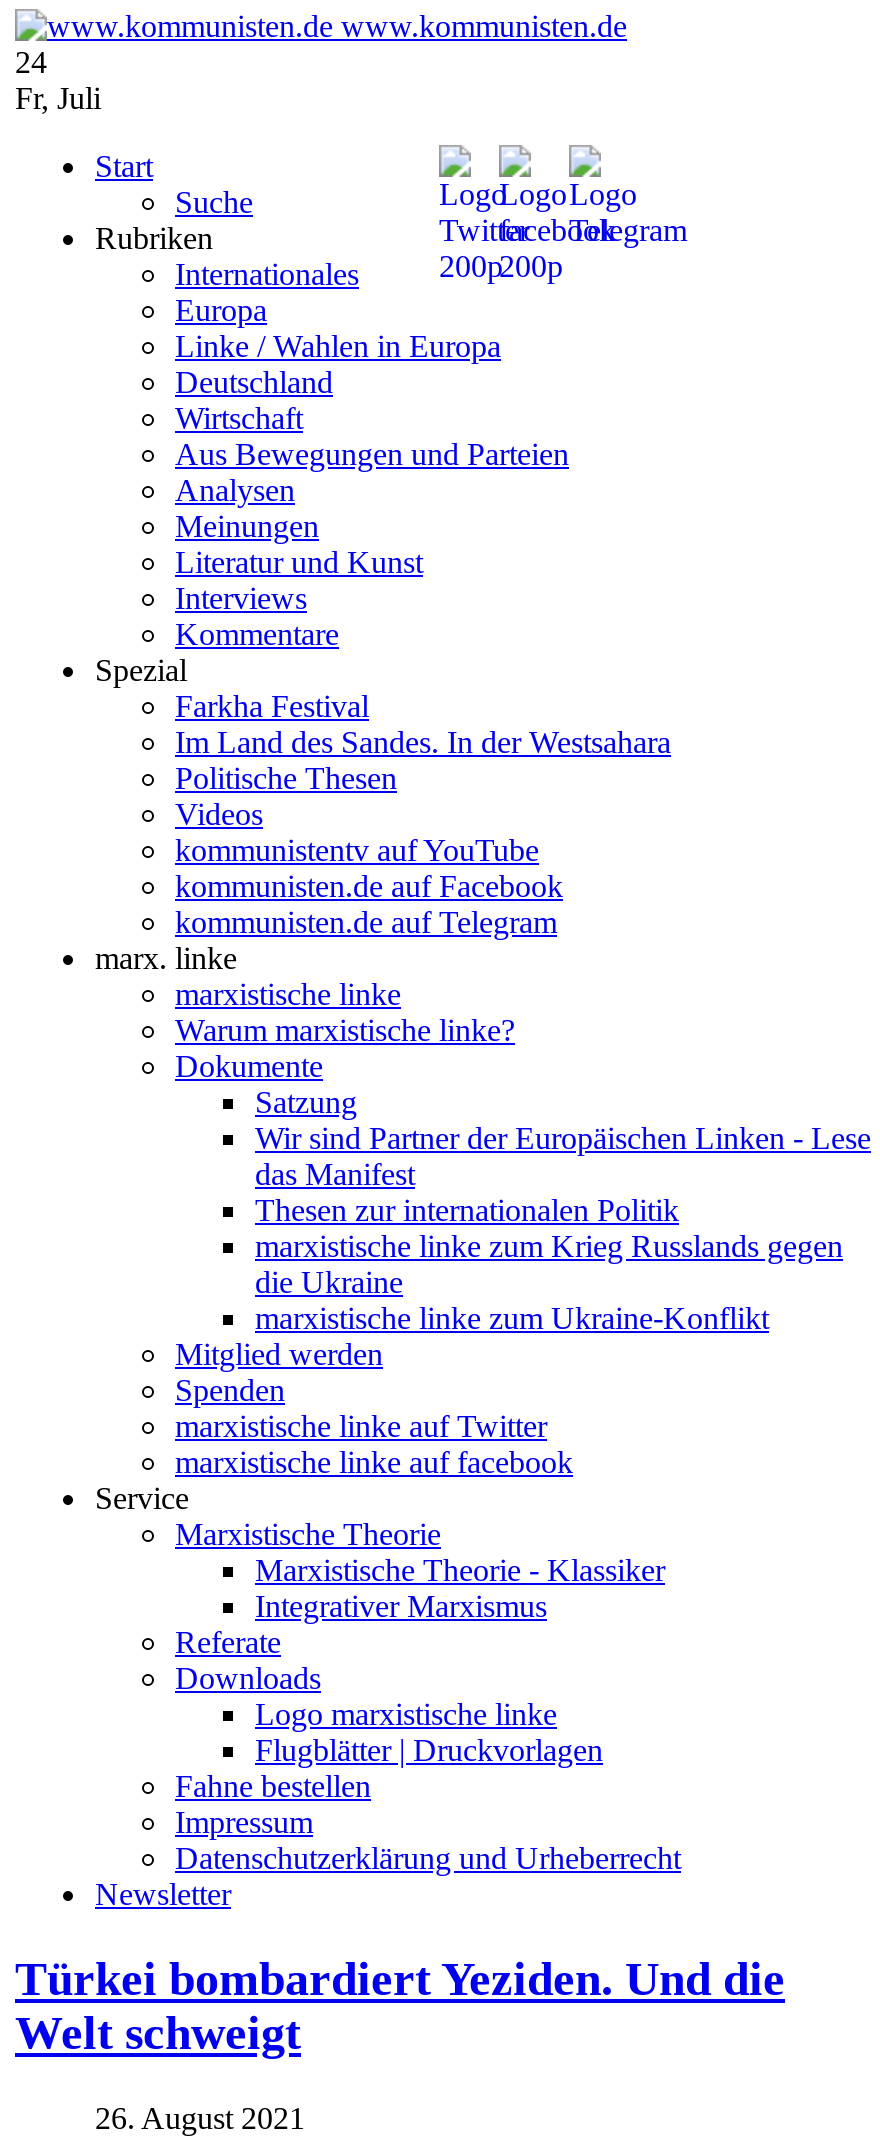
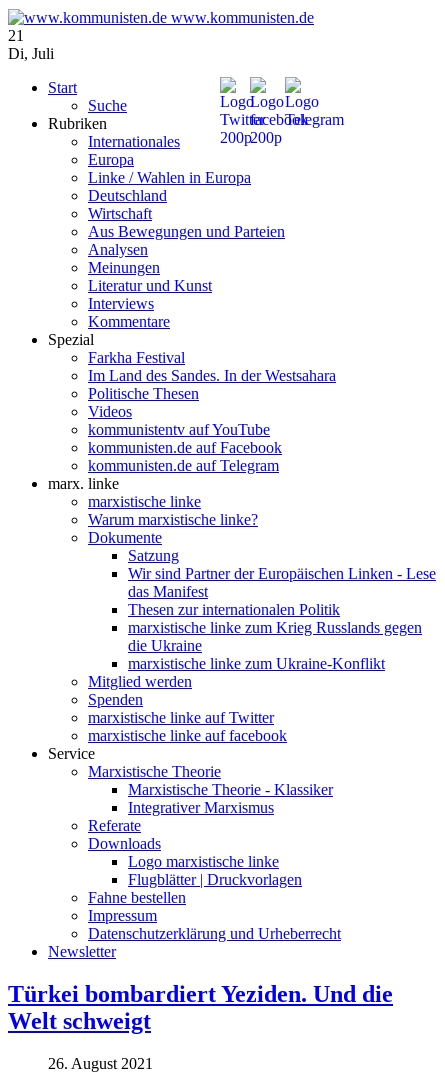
[15,45,47,79] 24 -> [8,27,24,44] 21
[15,81,101,115] Fr, Juli -> [8,45,54,62] Di, Juli

